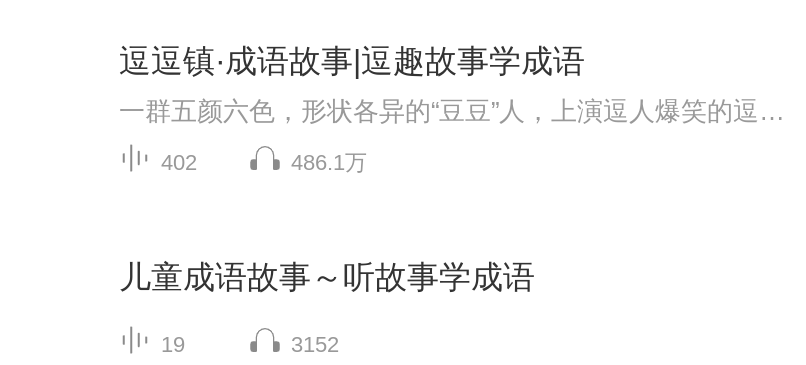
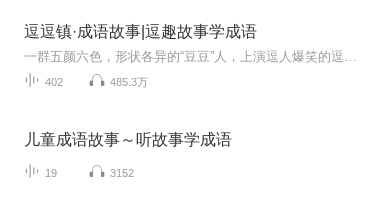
[291,150,367,174] 486.1万 -> [110,76,148,88] 485.3万

